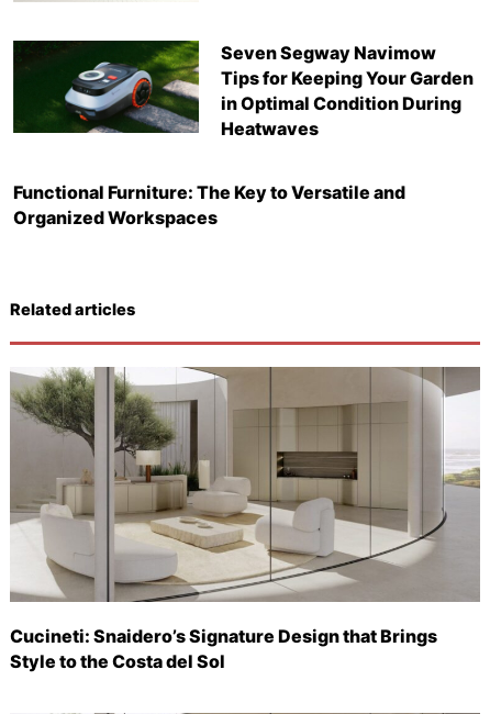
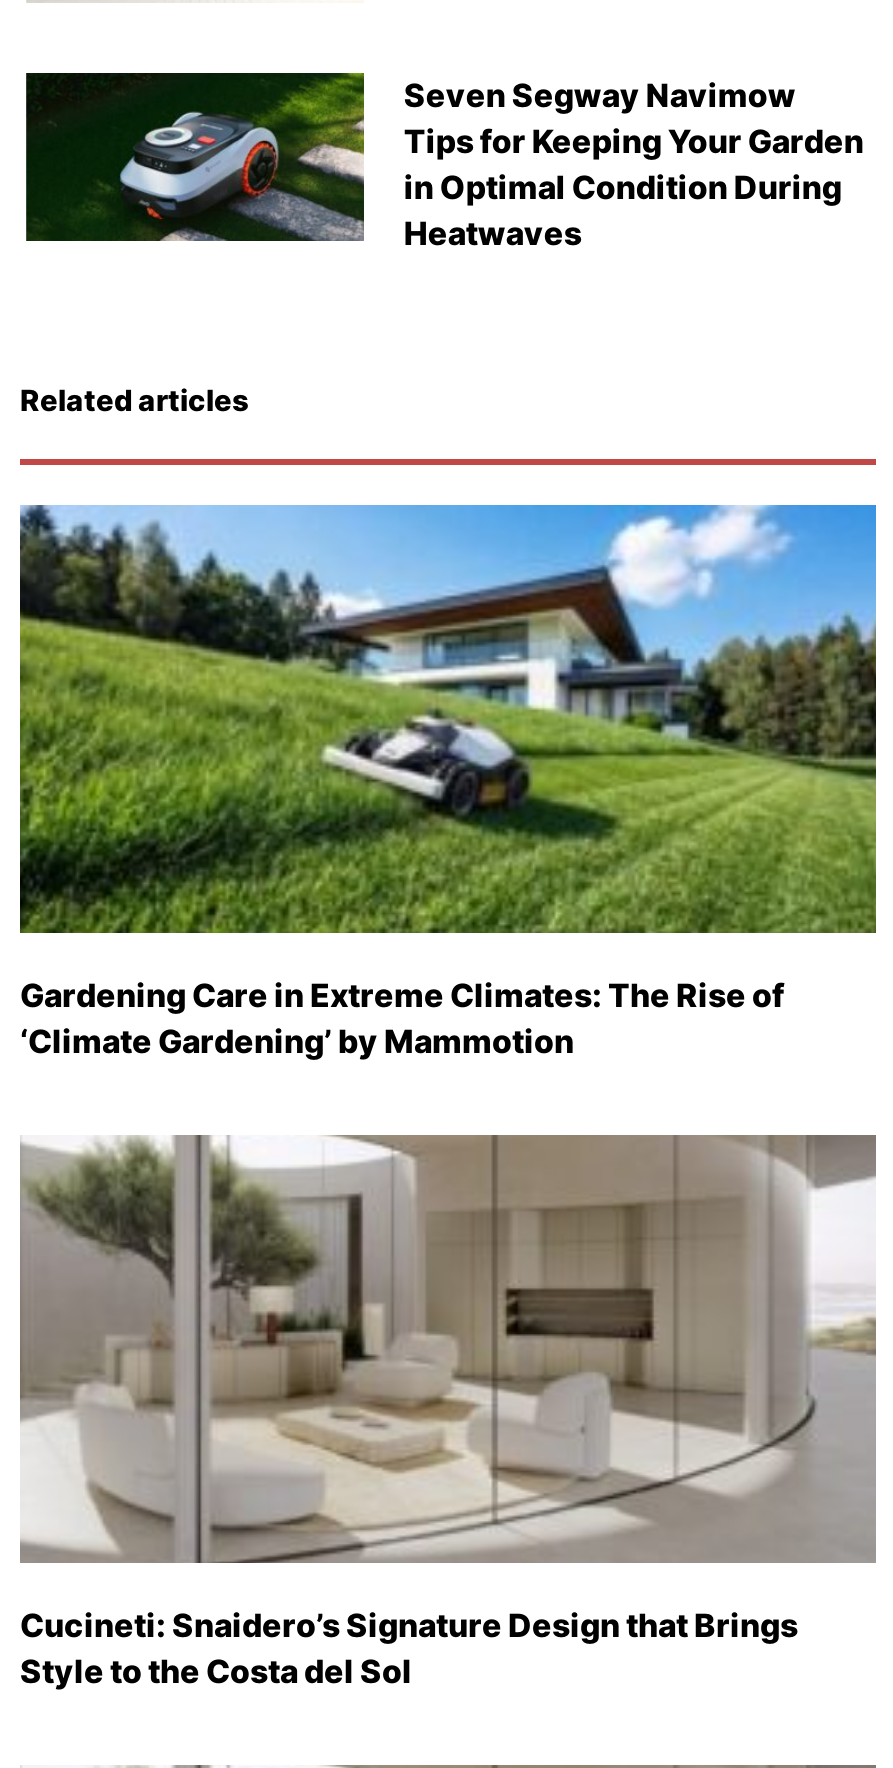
[14,181,406,228] Functional Furniture: The Key to Versatile and | Organized Workspaces -> none
moved [10,300,135,319] -> [20,383,248,419]: Related articles
none -> [18,502,878,1061] [image] | Gardening Care in Extreme Climates: The Rise of | ‘Climate Gardening’ by Mammotion

